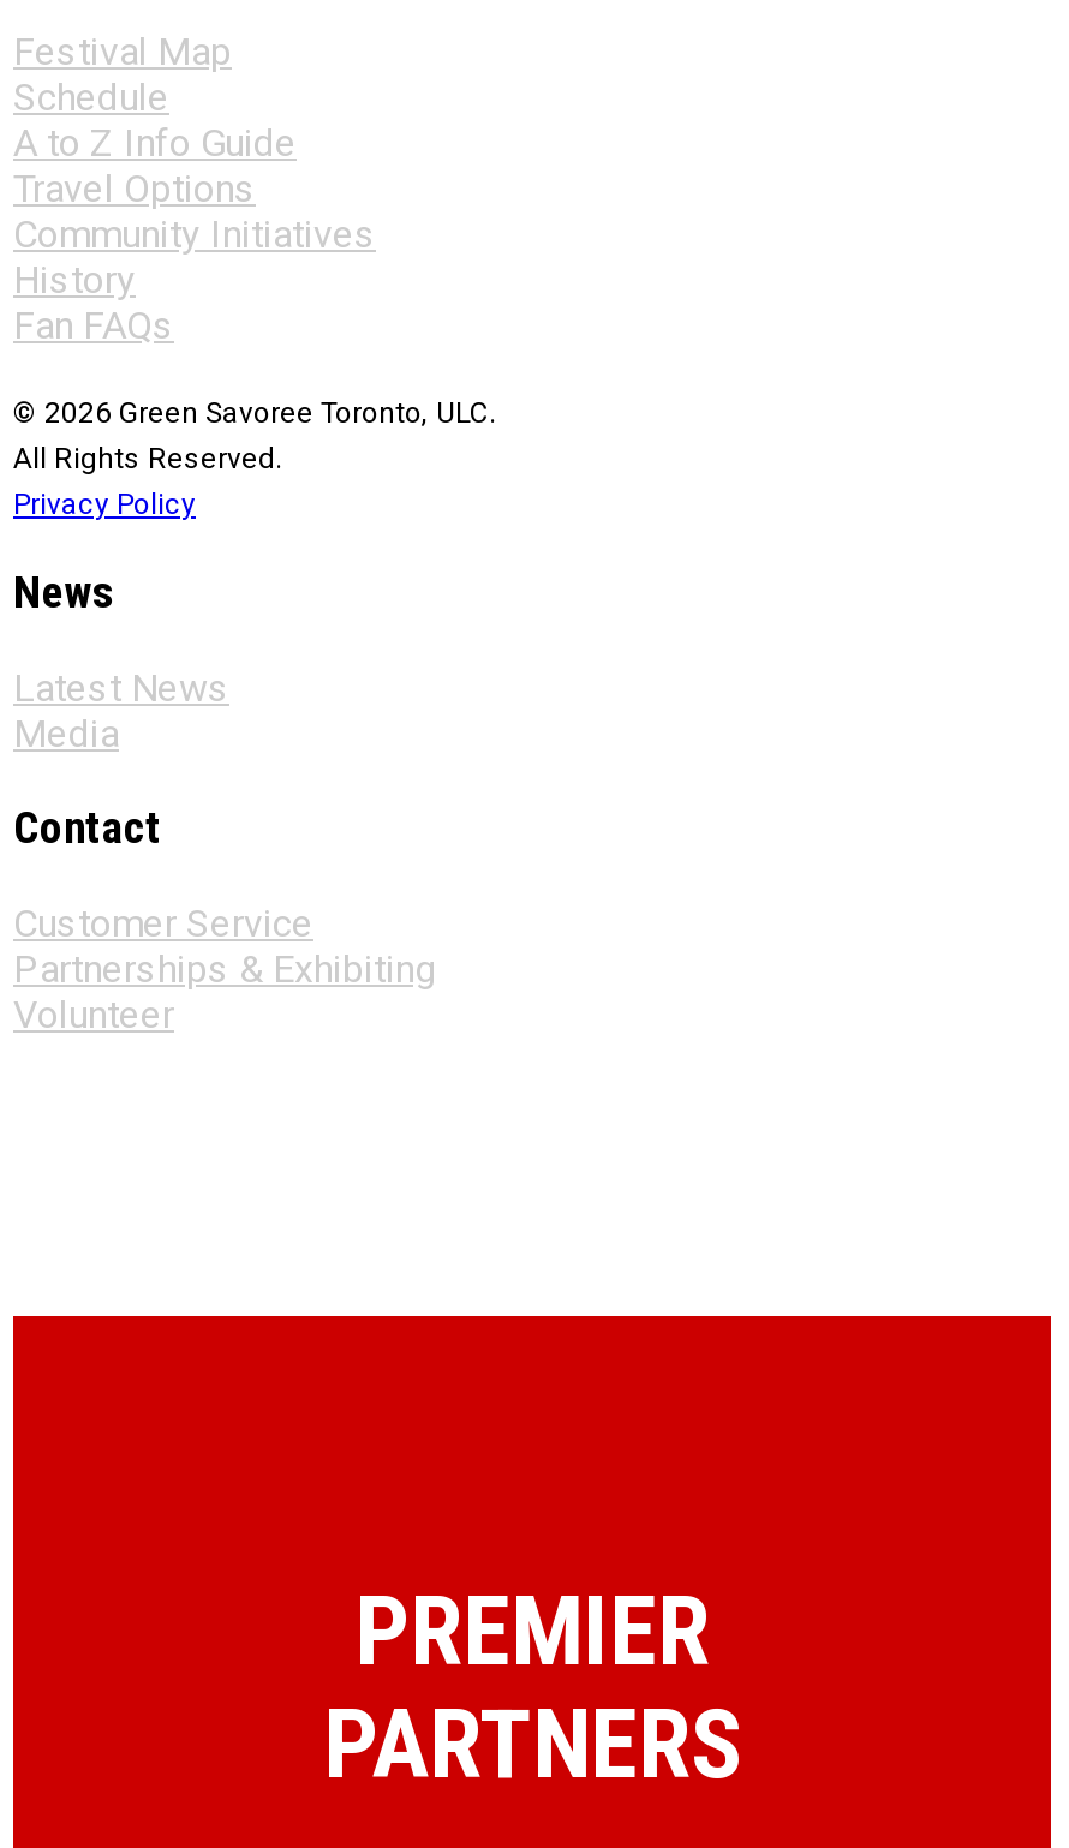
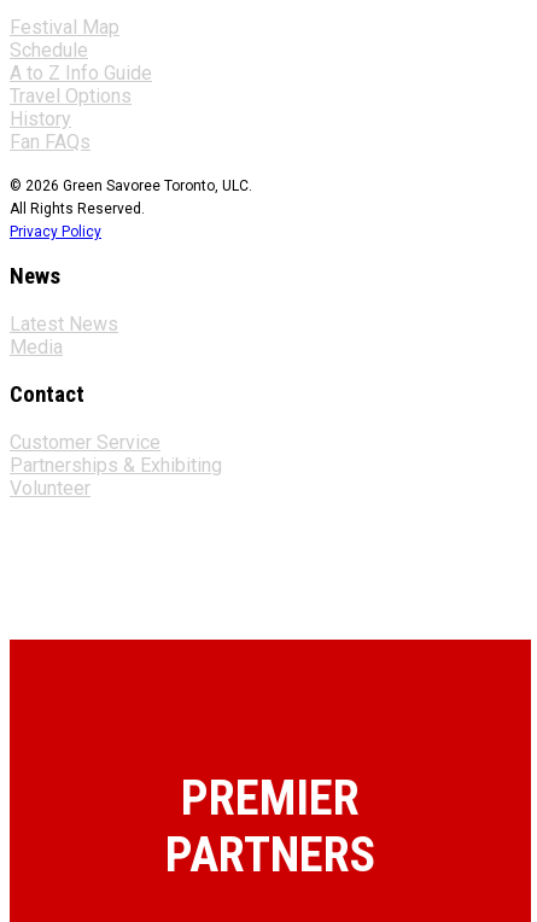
[13,211,376,256] Community Initiatives -> none

